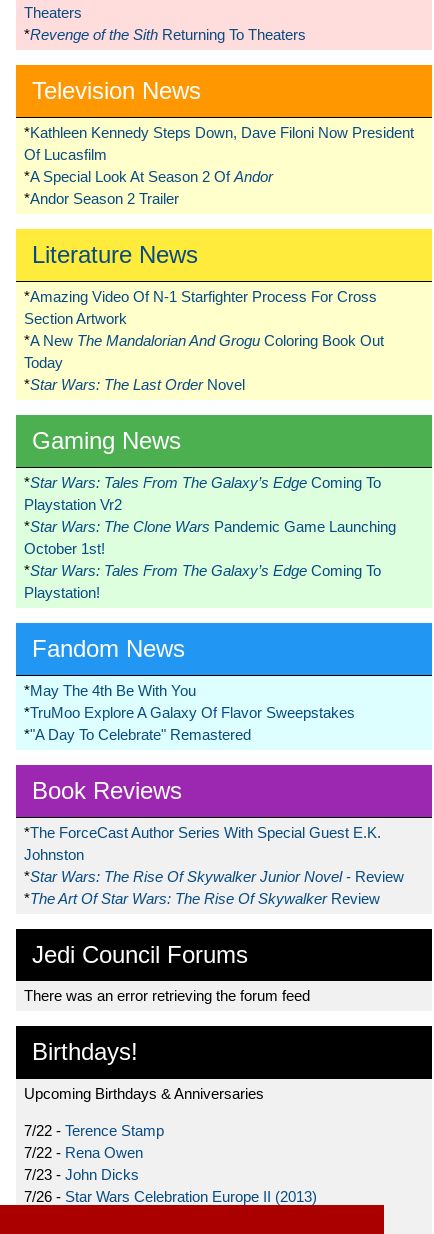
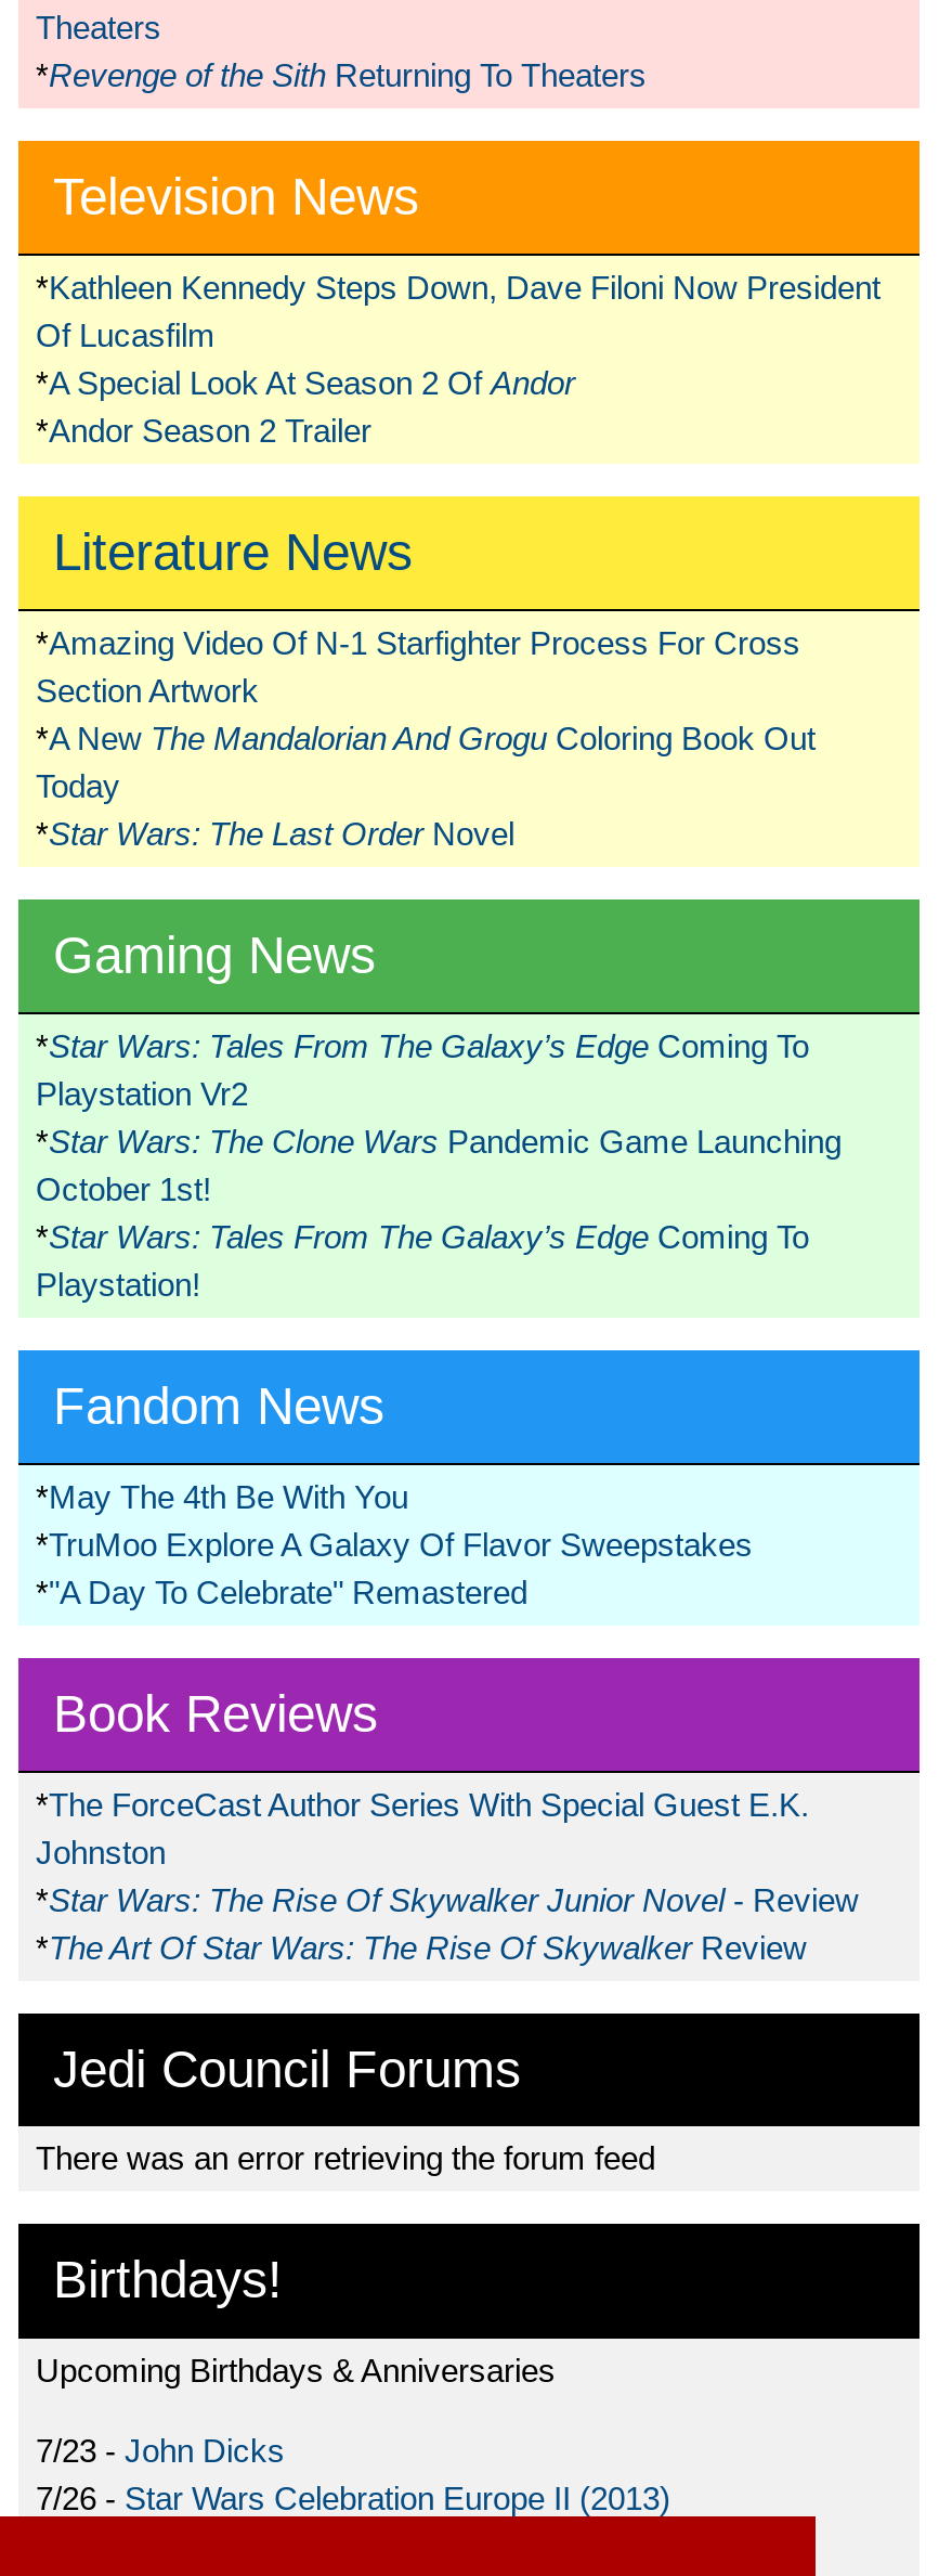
[24,1122,164,1161] 7/22 - Terence Stamp | 7/22 - Rena Owen -> none

